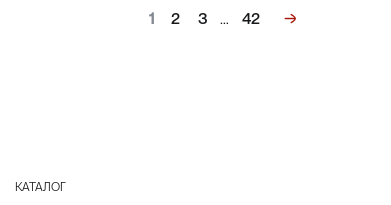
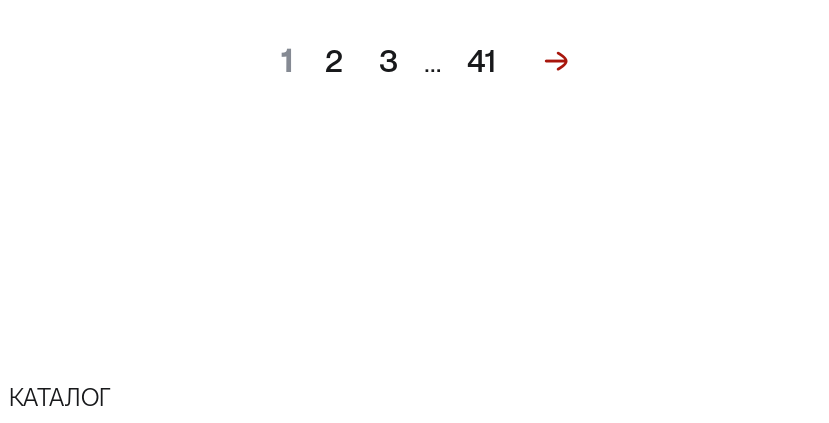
[242,9,260,28] 42 -> [467,42,495,80] 41

